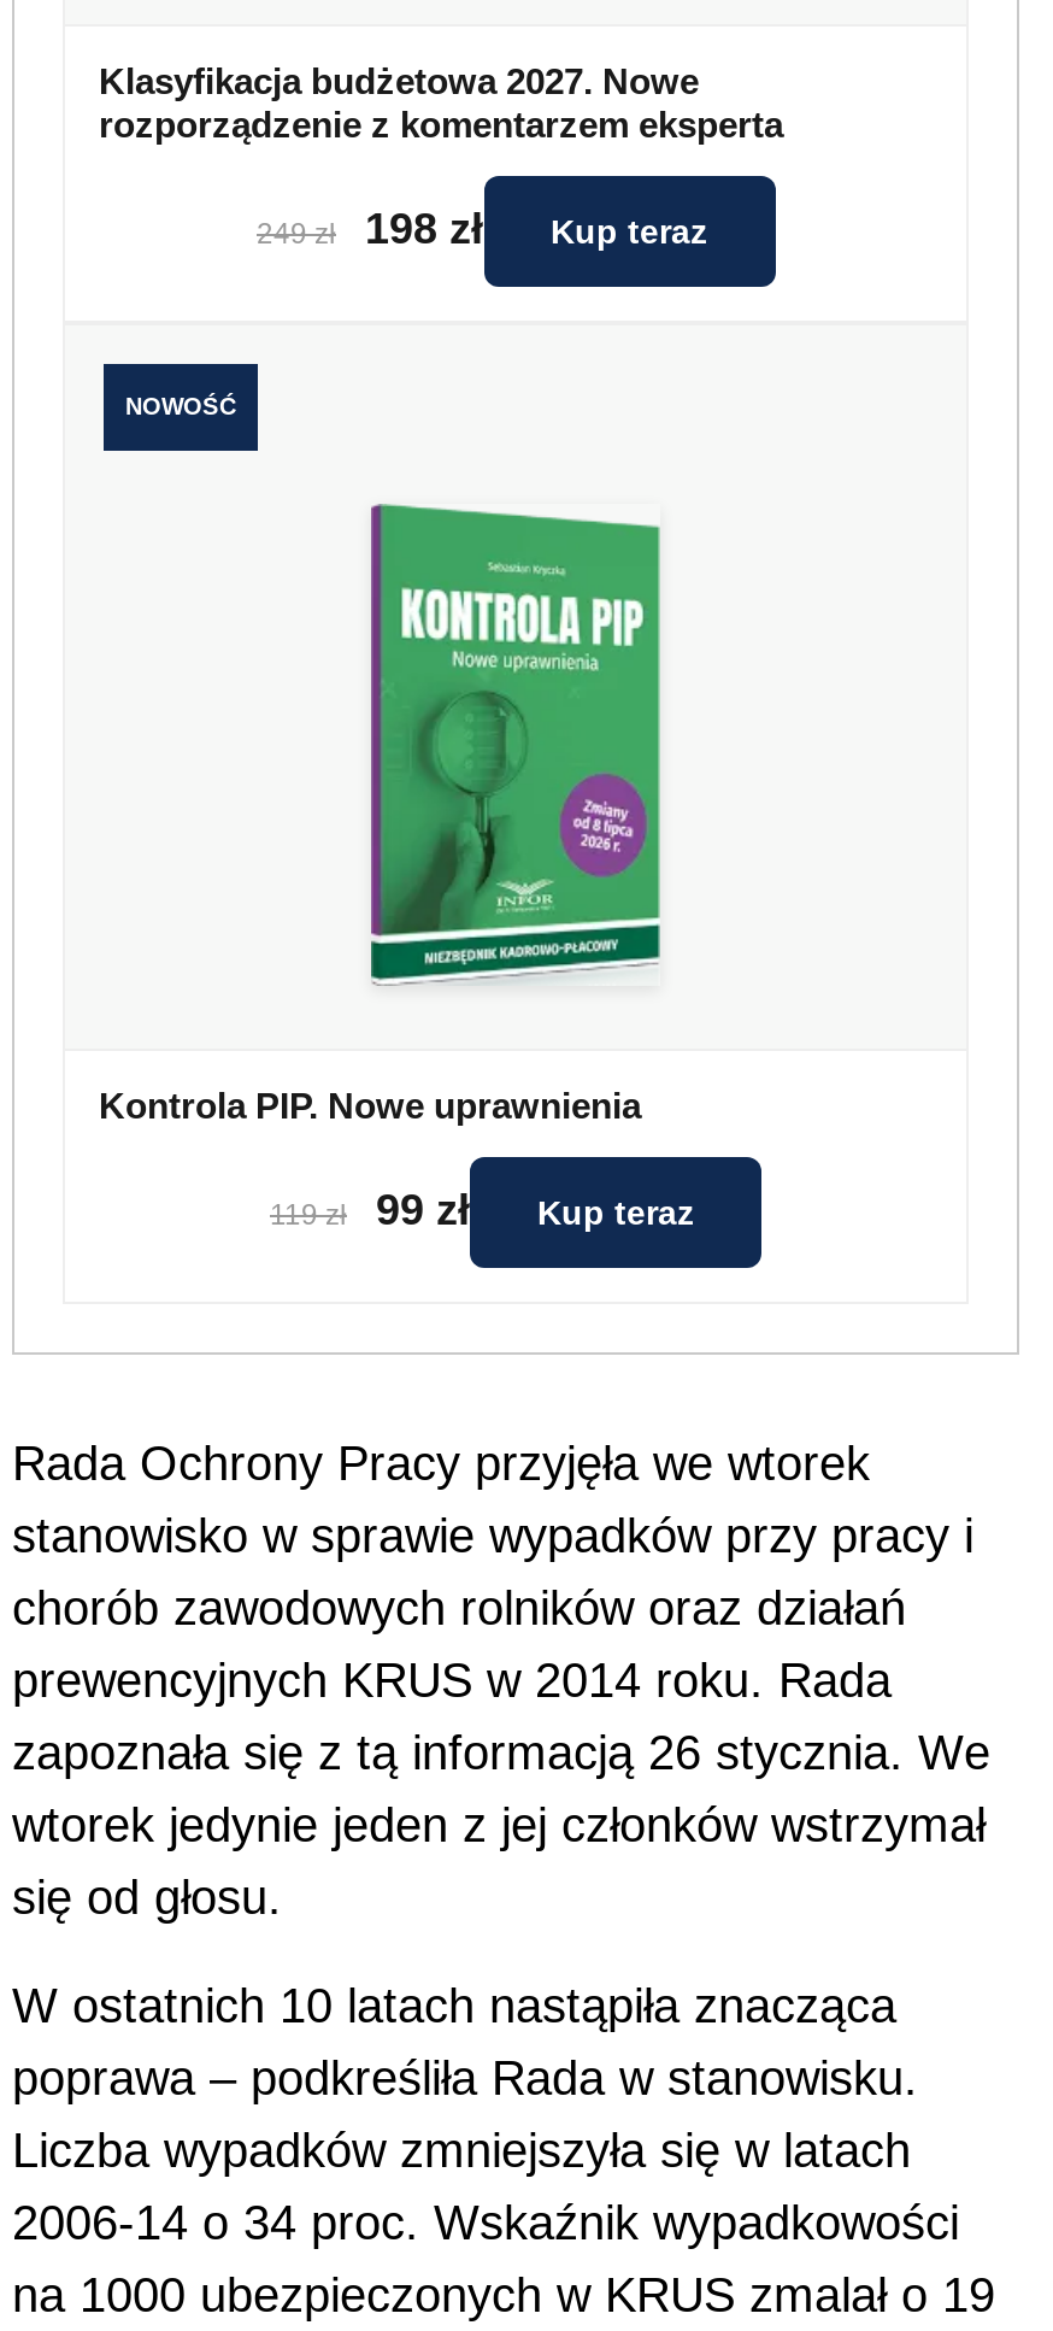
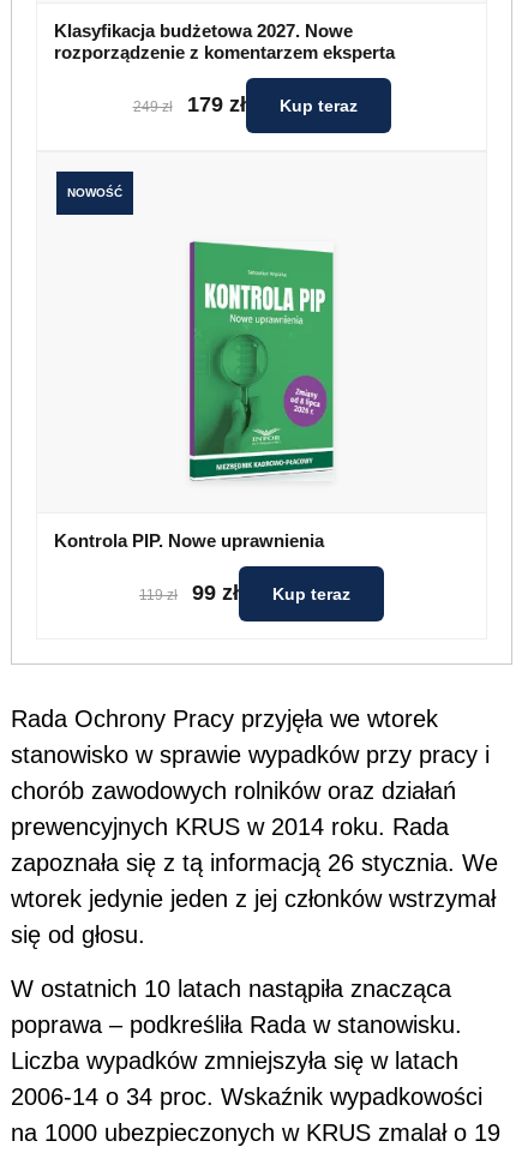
[365,206,483,254] 198 zł -> [187,93,245,117] 179 zł

